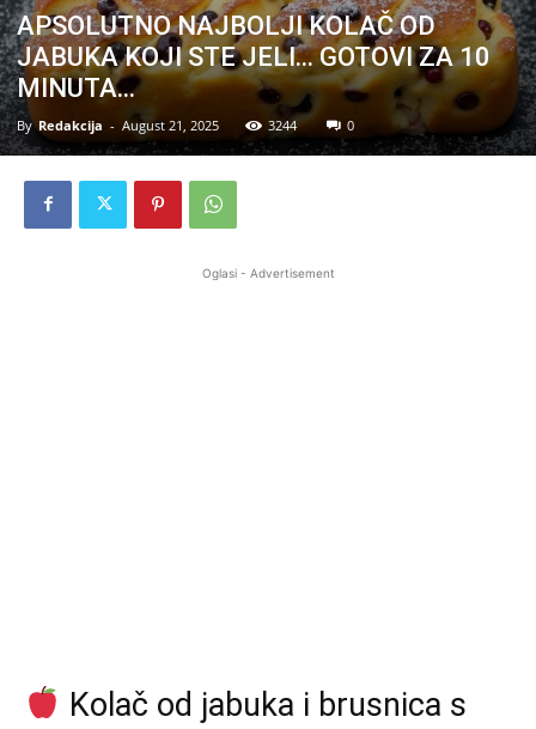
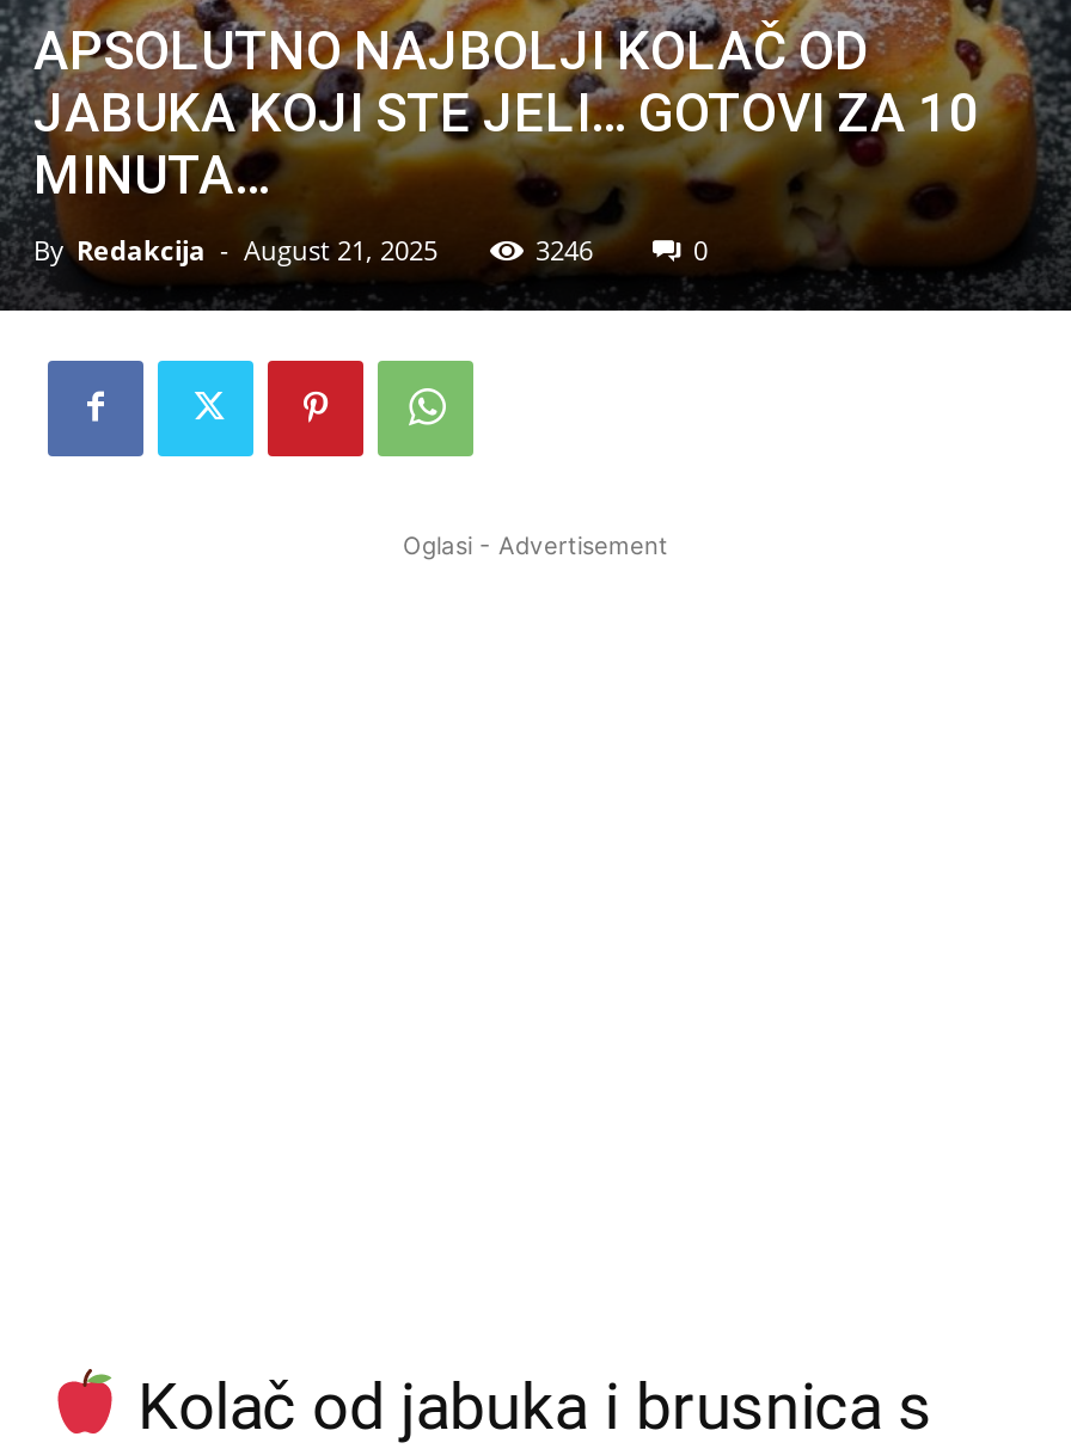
[268,116,297,134] 3244 -> [535,231,593,267] 3246

